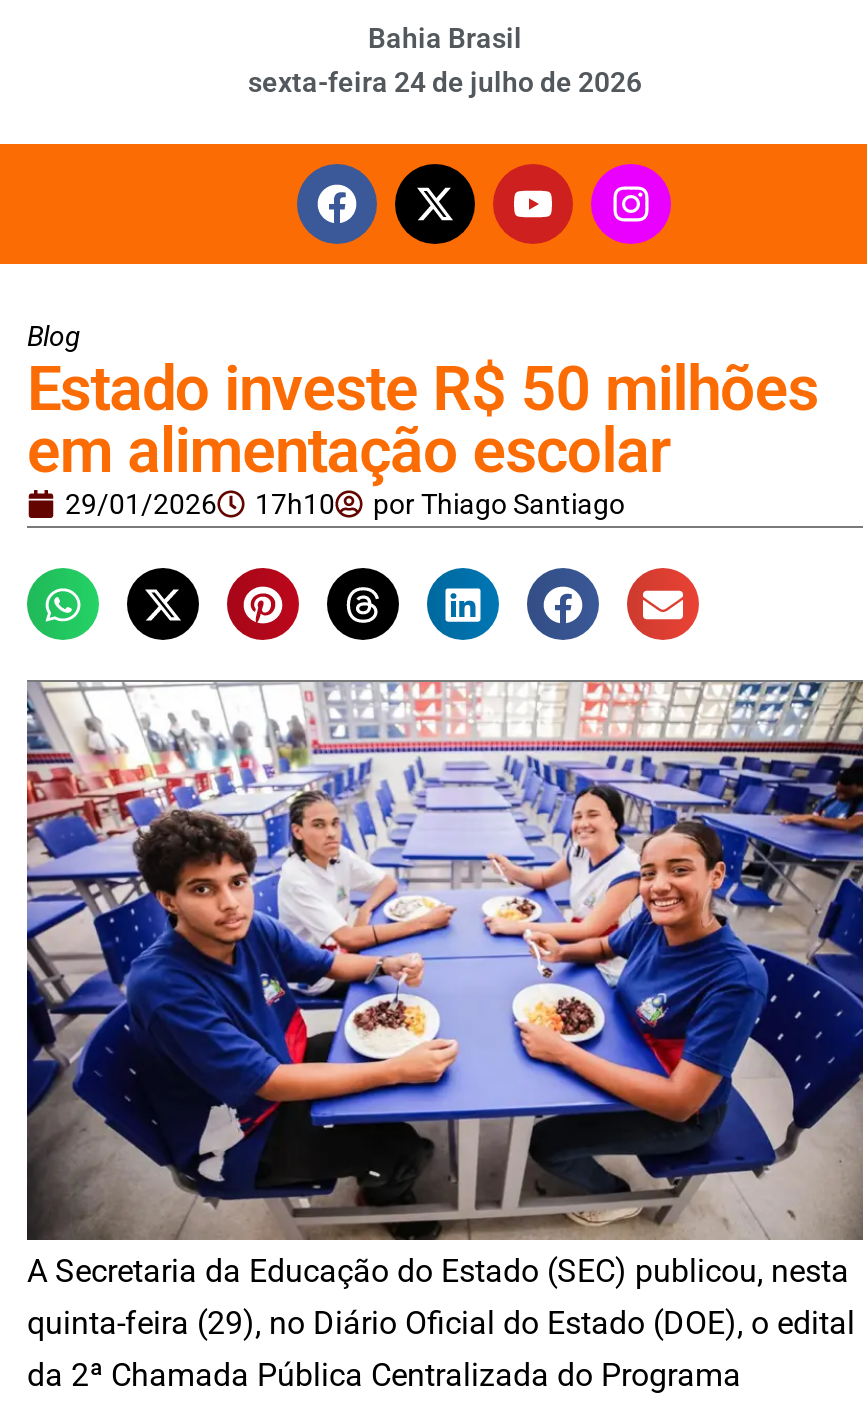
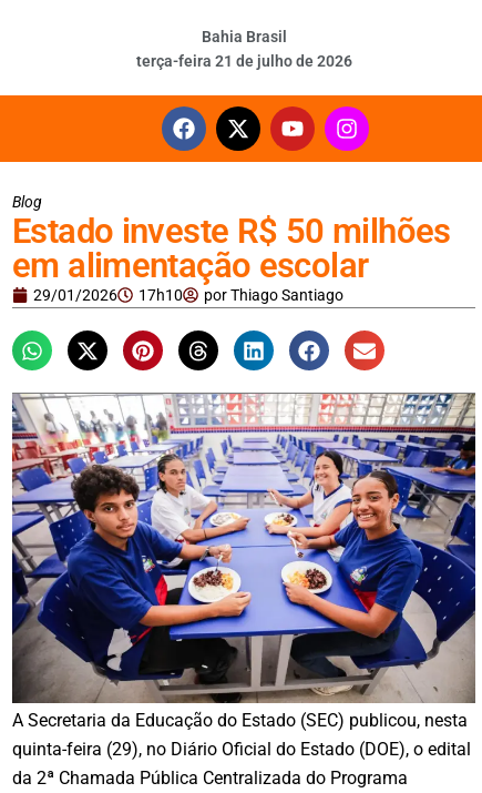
[248,66,642,98] sexta-feira 24 de julho de 2026 -> [136,53,352,70] terça-feira 21 de julho de 2026

